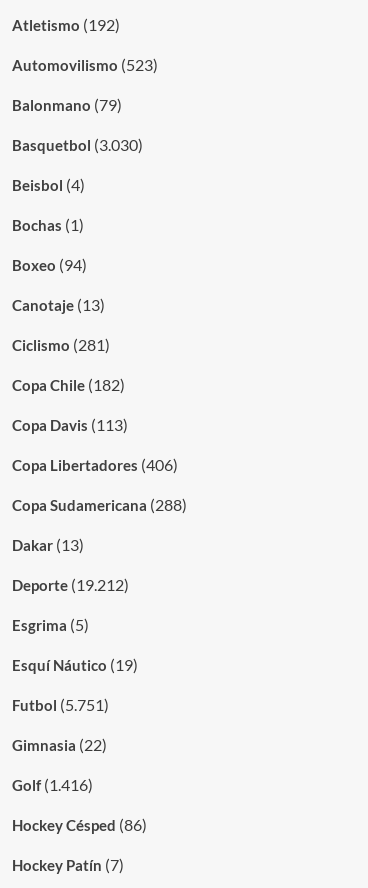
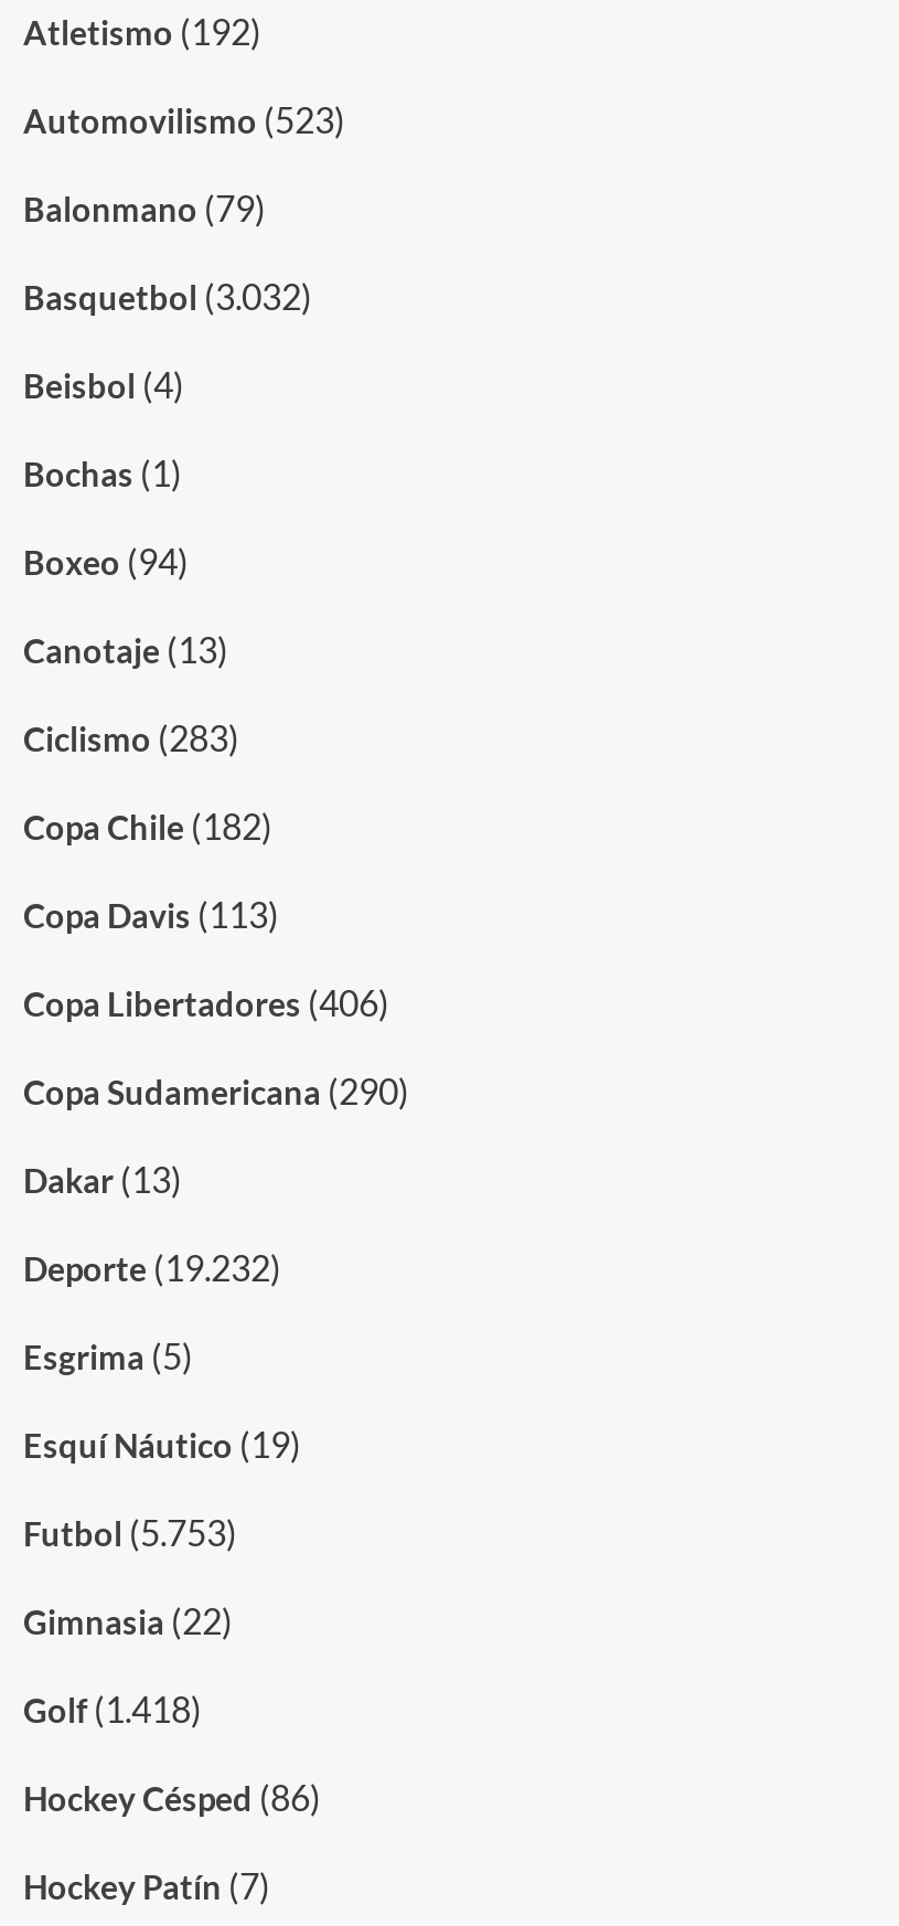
[11,135,142,154] Basquetbol (3.030) -> [23,274,312,316] Basquetbol (3.032)
[11,335,109,354] Ciclismo (281) -> [23,716,239,758] Ciclismo (283)
[11,495,186,514] Copa Sudamericana (288) -> [23,1069,409,1111] Copa Sudamericana (290)
[11,575,128,594] Deporte (19.212) -> [23,1246,281,1288] Deporte (19.232)
[11,695,108,714] Futbol (5.751) -> [23,1511,237,1552] Futbol (5.753)
[11,775,92,794] Golf (1.416) -> [23,1687,202,1729] Golf (1.418)

